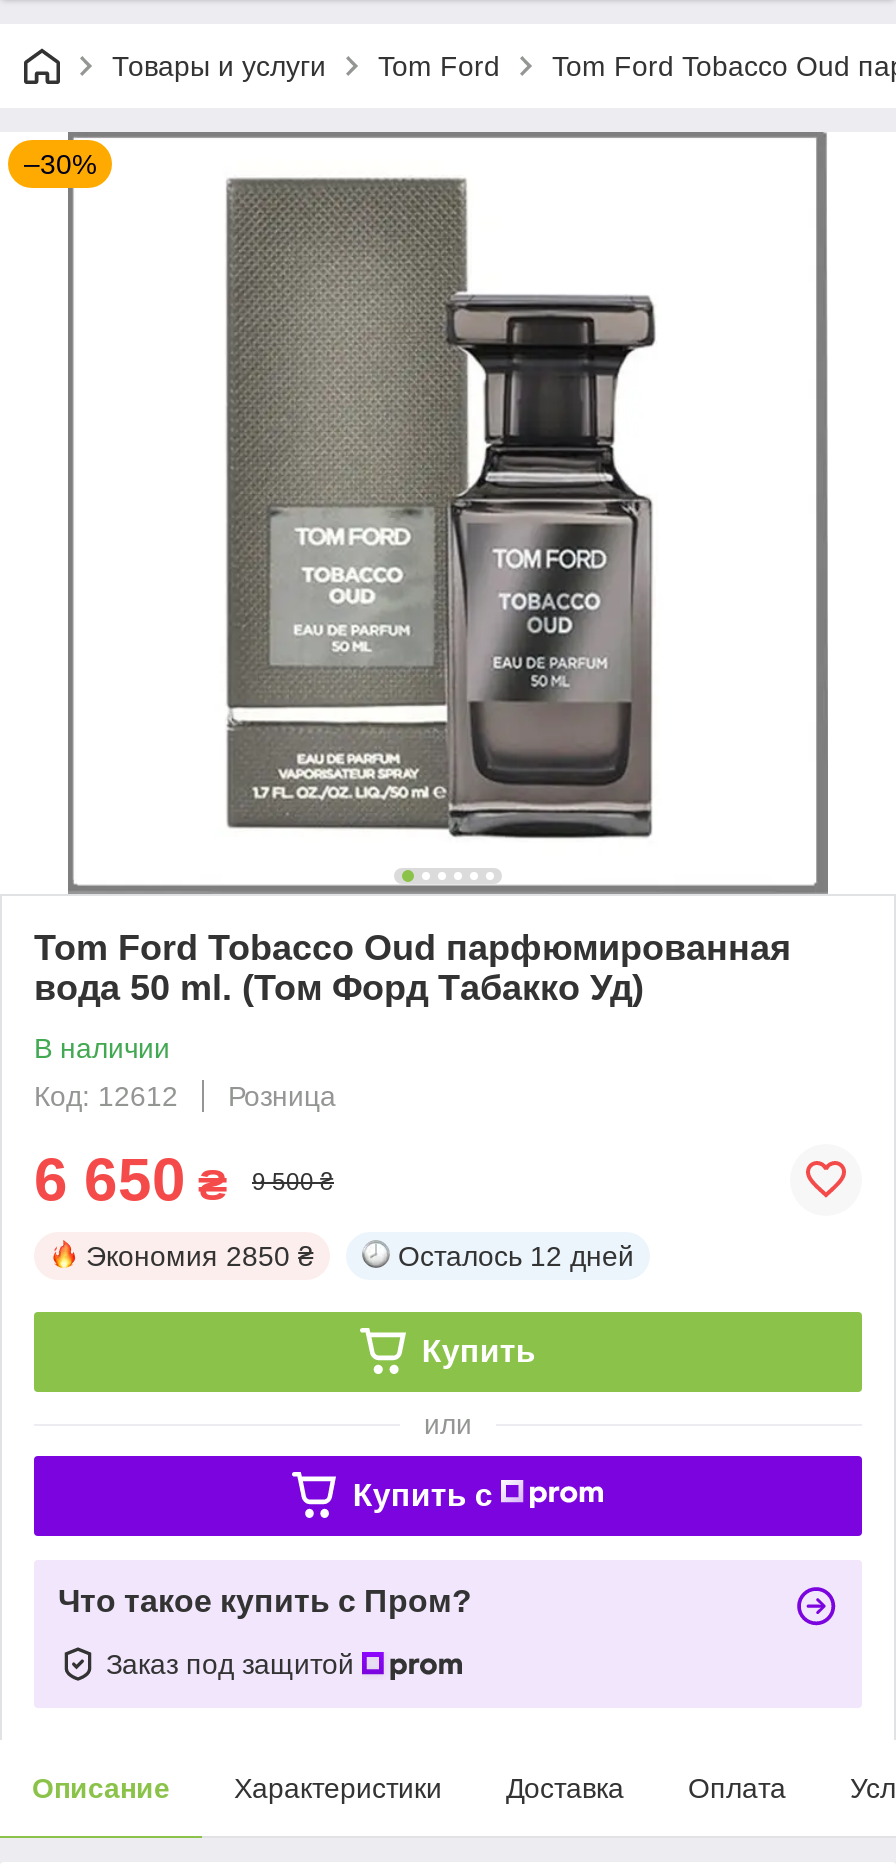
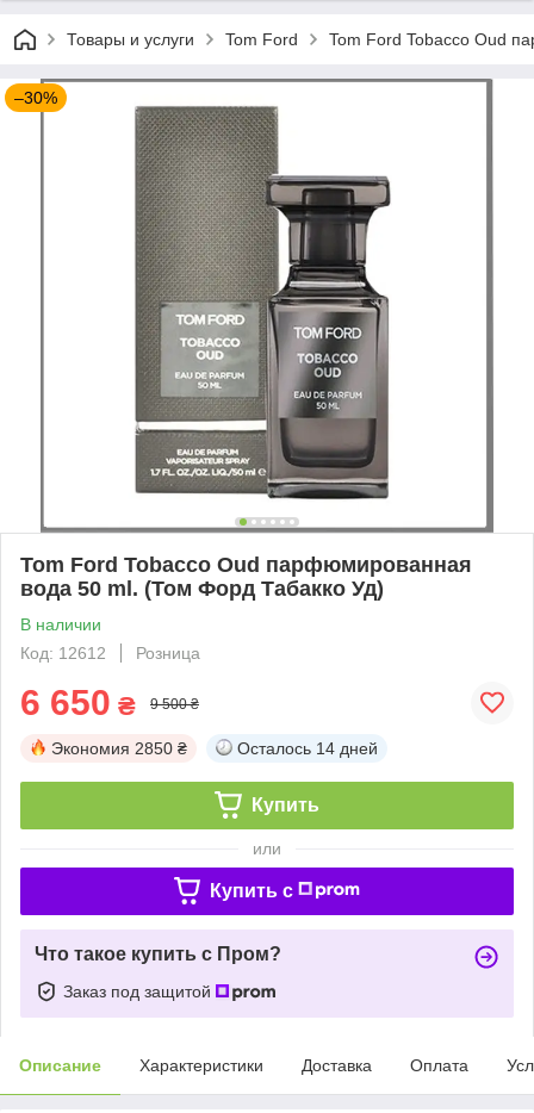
[398,1240,634,1272] Осталось 12 дней -> [237,739,378,758] Осталось 14 дней

